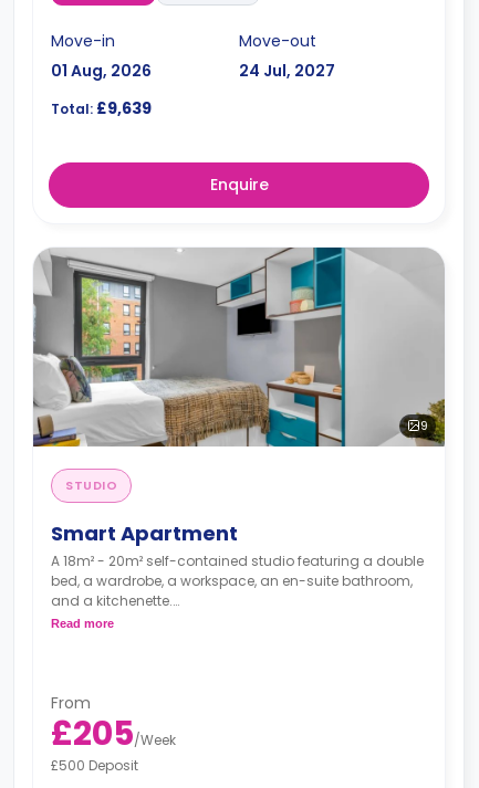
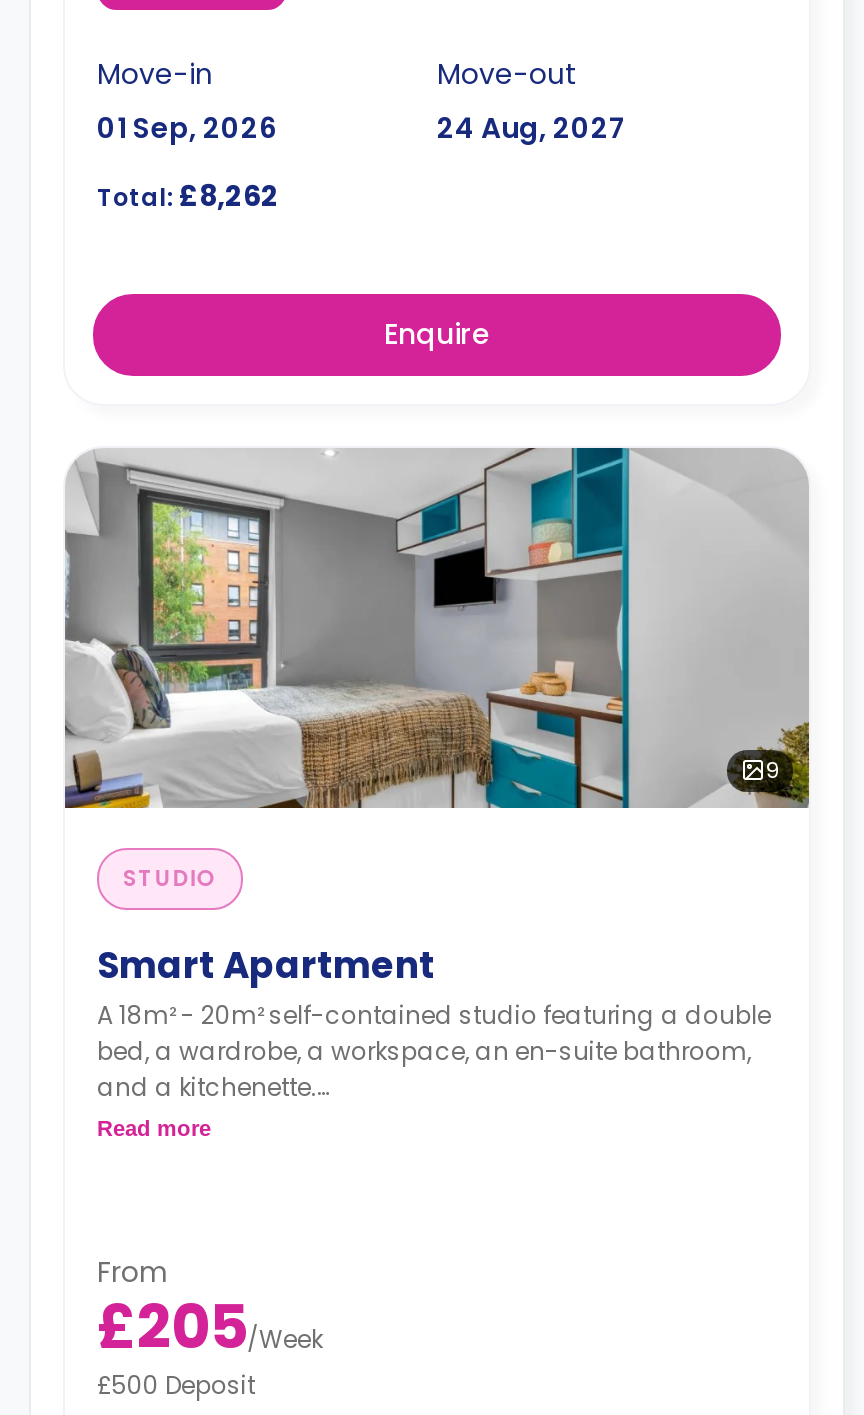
[51,59,152,81] 01 Aug, 2026 -> [97,107,277,147] 01 Sep, 2026
[239,59,335,81] 24 Jul, 2027 -> [437,107,627,147] 24 Aug, 2027
[51,97,152,119] Total: £9,639 -> [97,175,279,215] Total: £8,262

